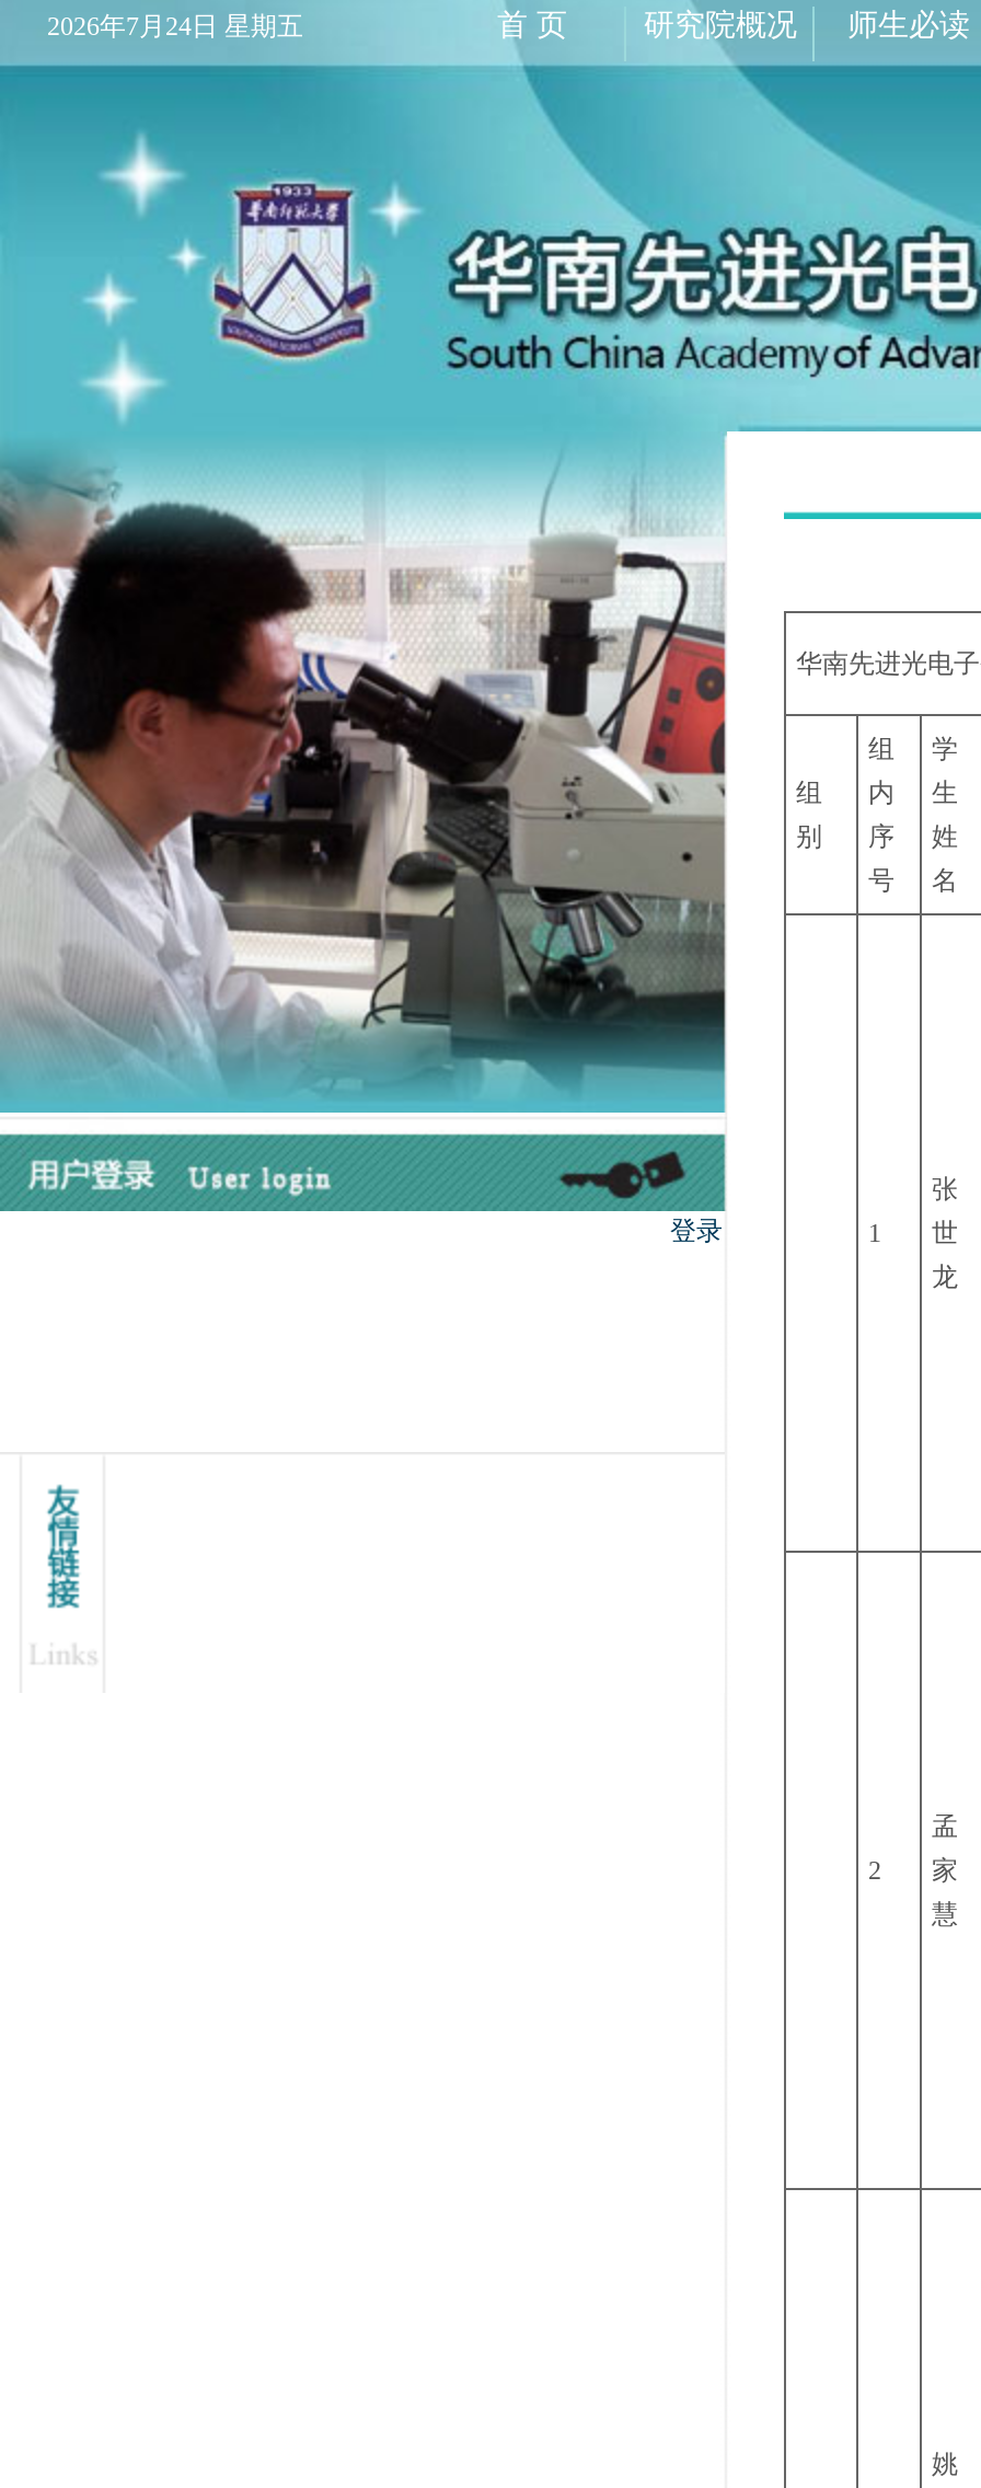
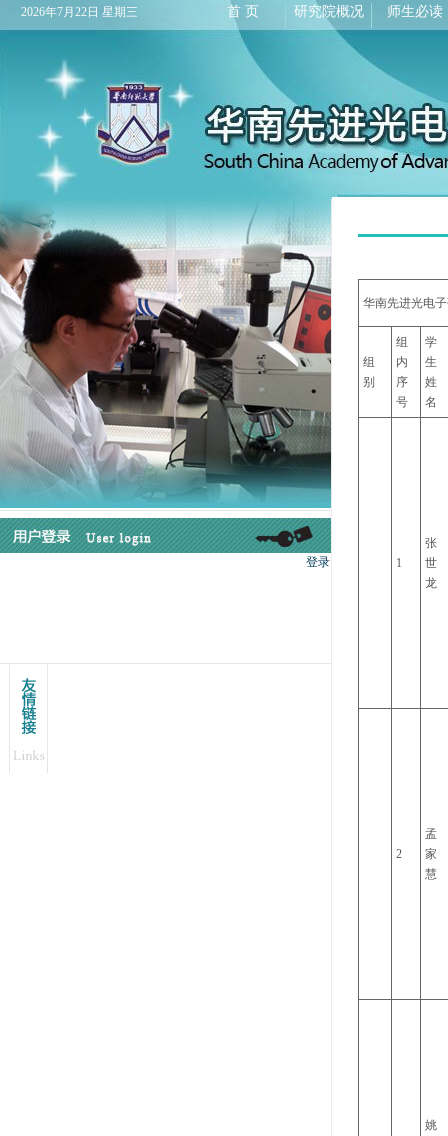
[47,11,303,42] 2026年7月24日 星期五 -> [21,5,138,19] 2026年7月22日 星期三

